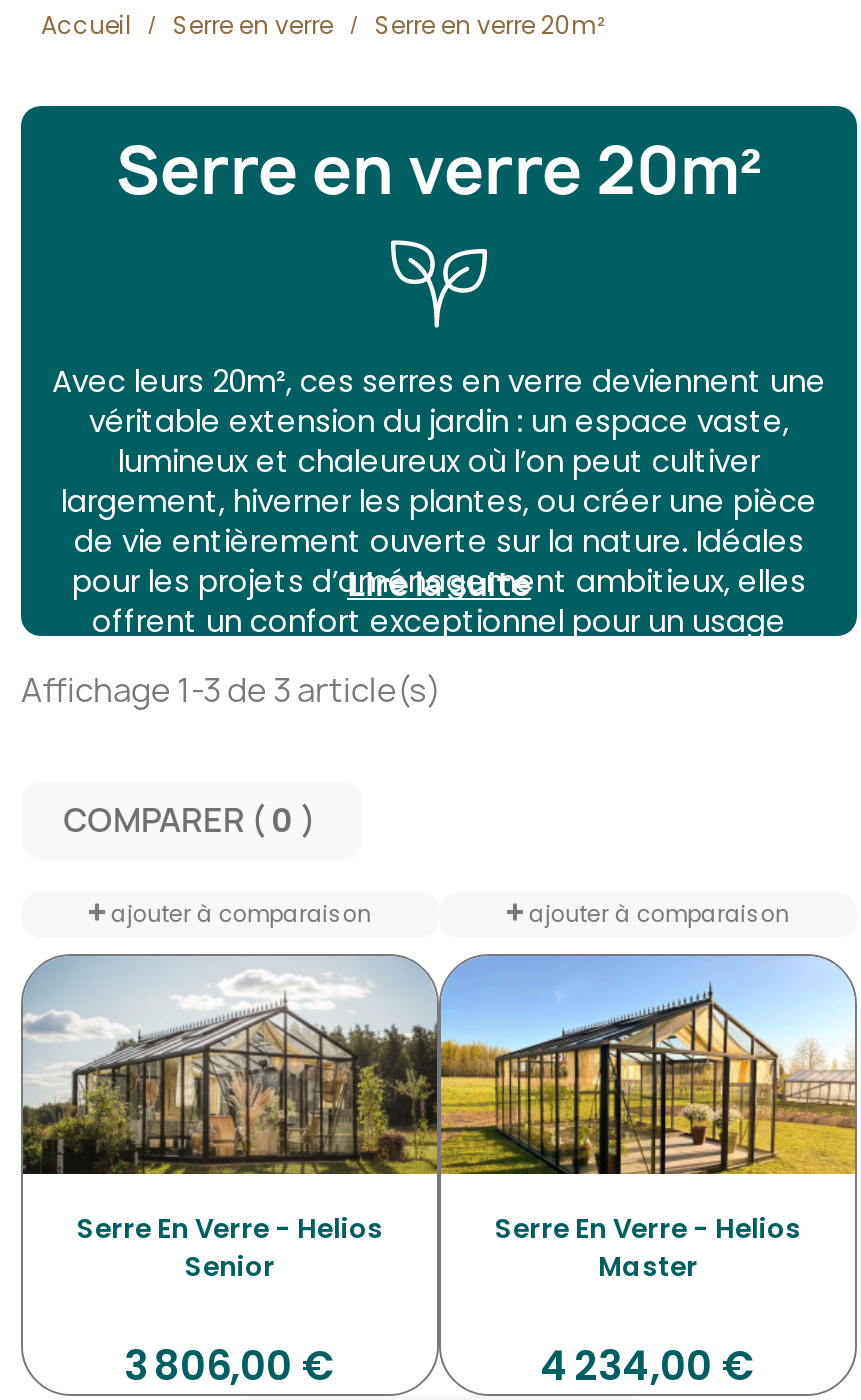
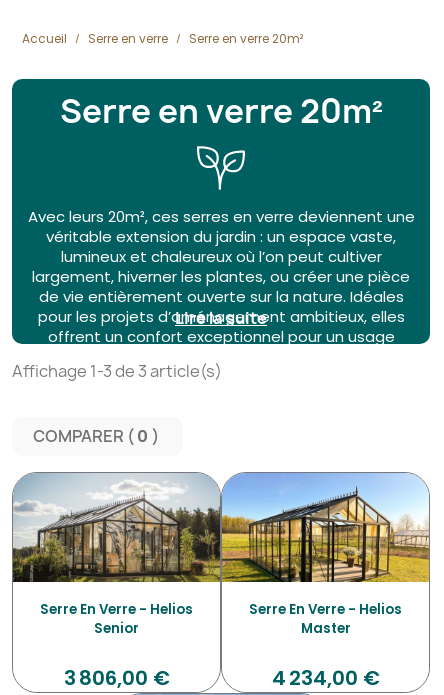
[111,898,371,930] ajouter à comparaison -> none
[529,898,789,930] ajouter à comparaison -> none

